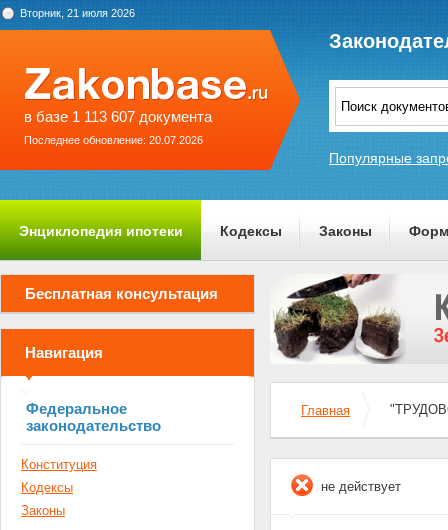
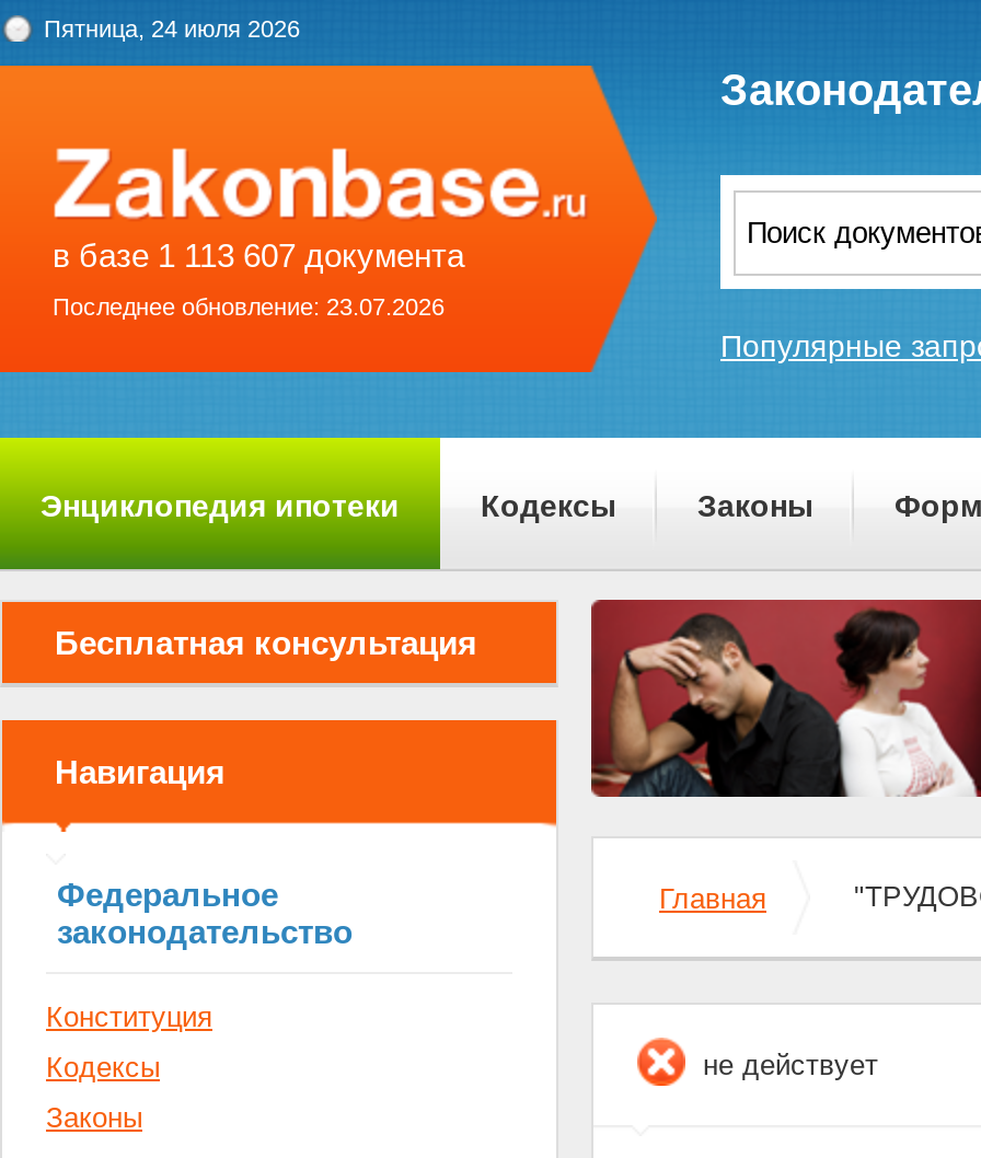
[20,7,135,19] Вторник, 21 июля 2026 -> [44,15,300,42] Пятница, 24 июля 2026
[24,134,203,146] Последнее обновление: 20.07.2026 -> [53,293,445,320] Последнее обновление: 23.07.2026
[270,273,445,364] [image] -> [589,598,974,799] [image]

